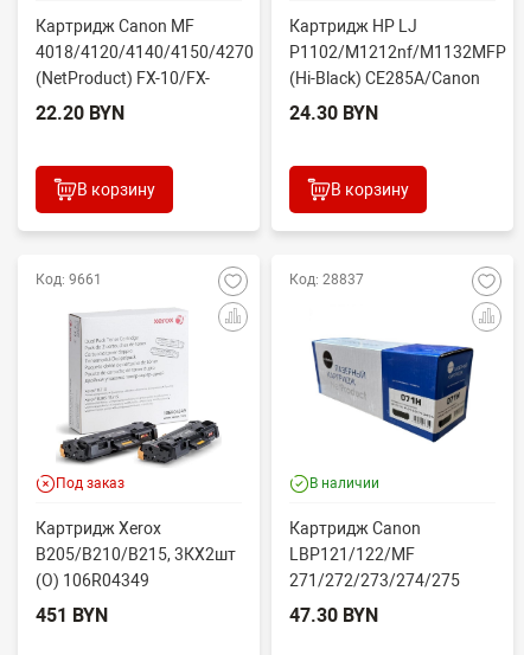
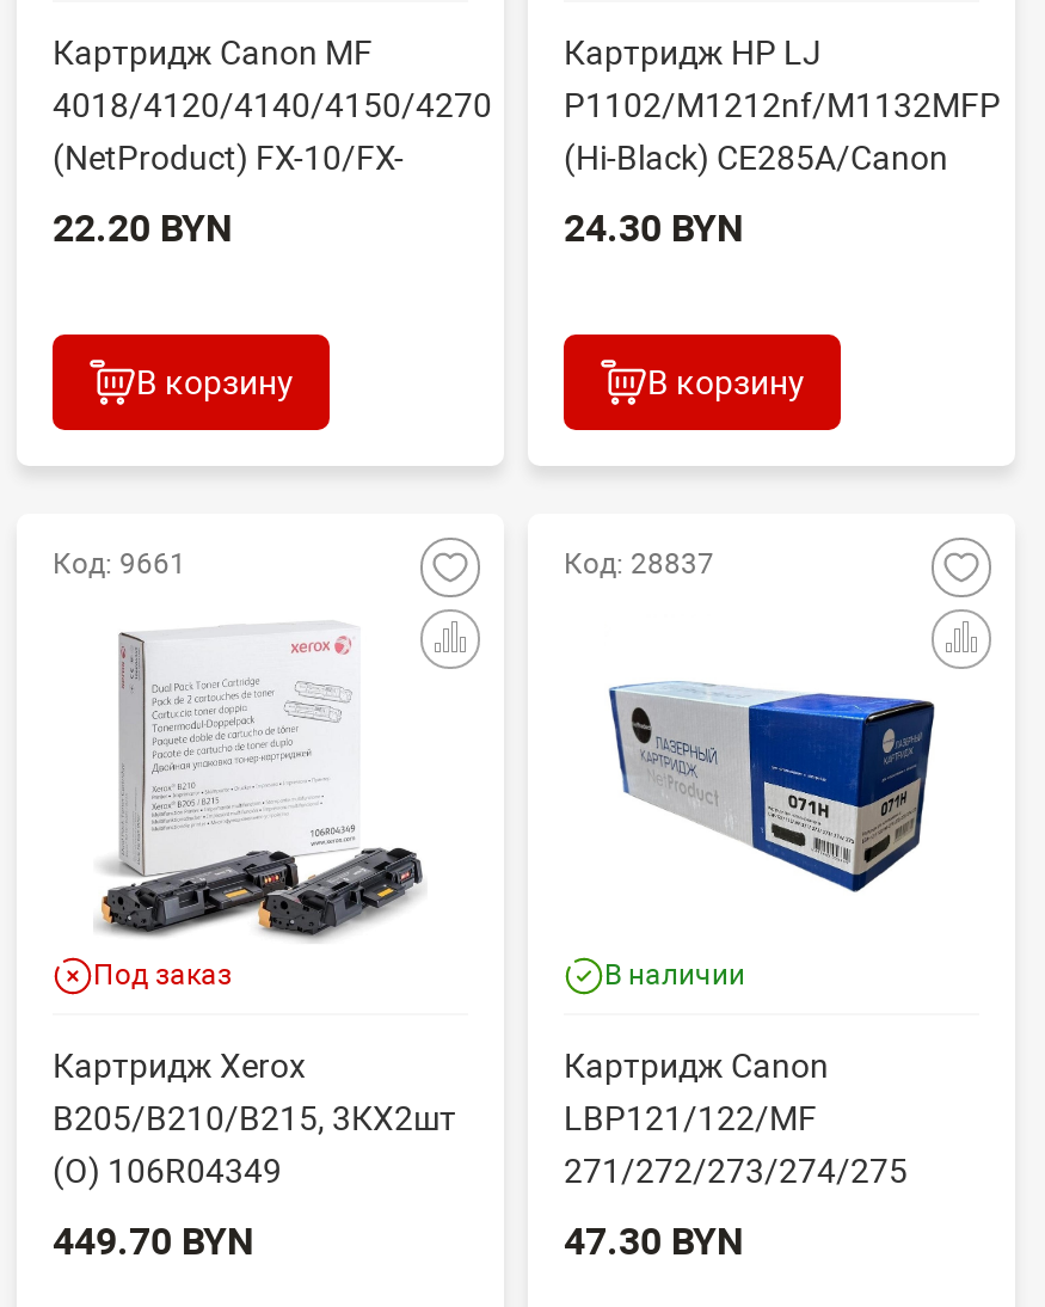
[36,604,108,627] 451 BYN -> [53,1219,253,1264] 449.70 BYN

